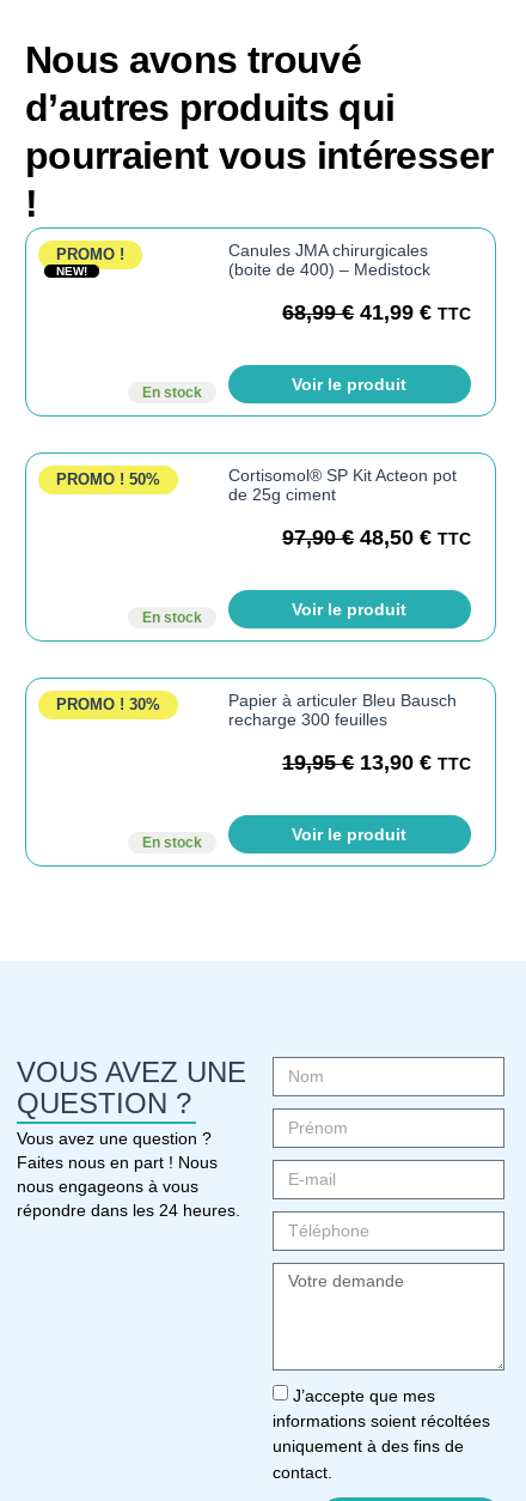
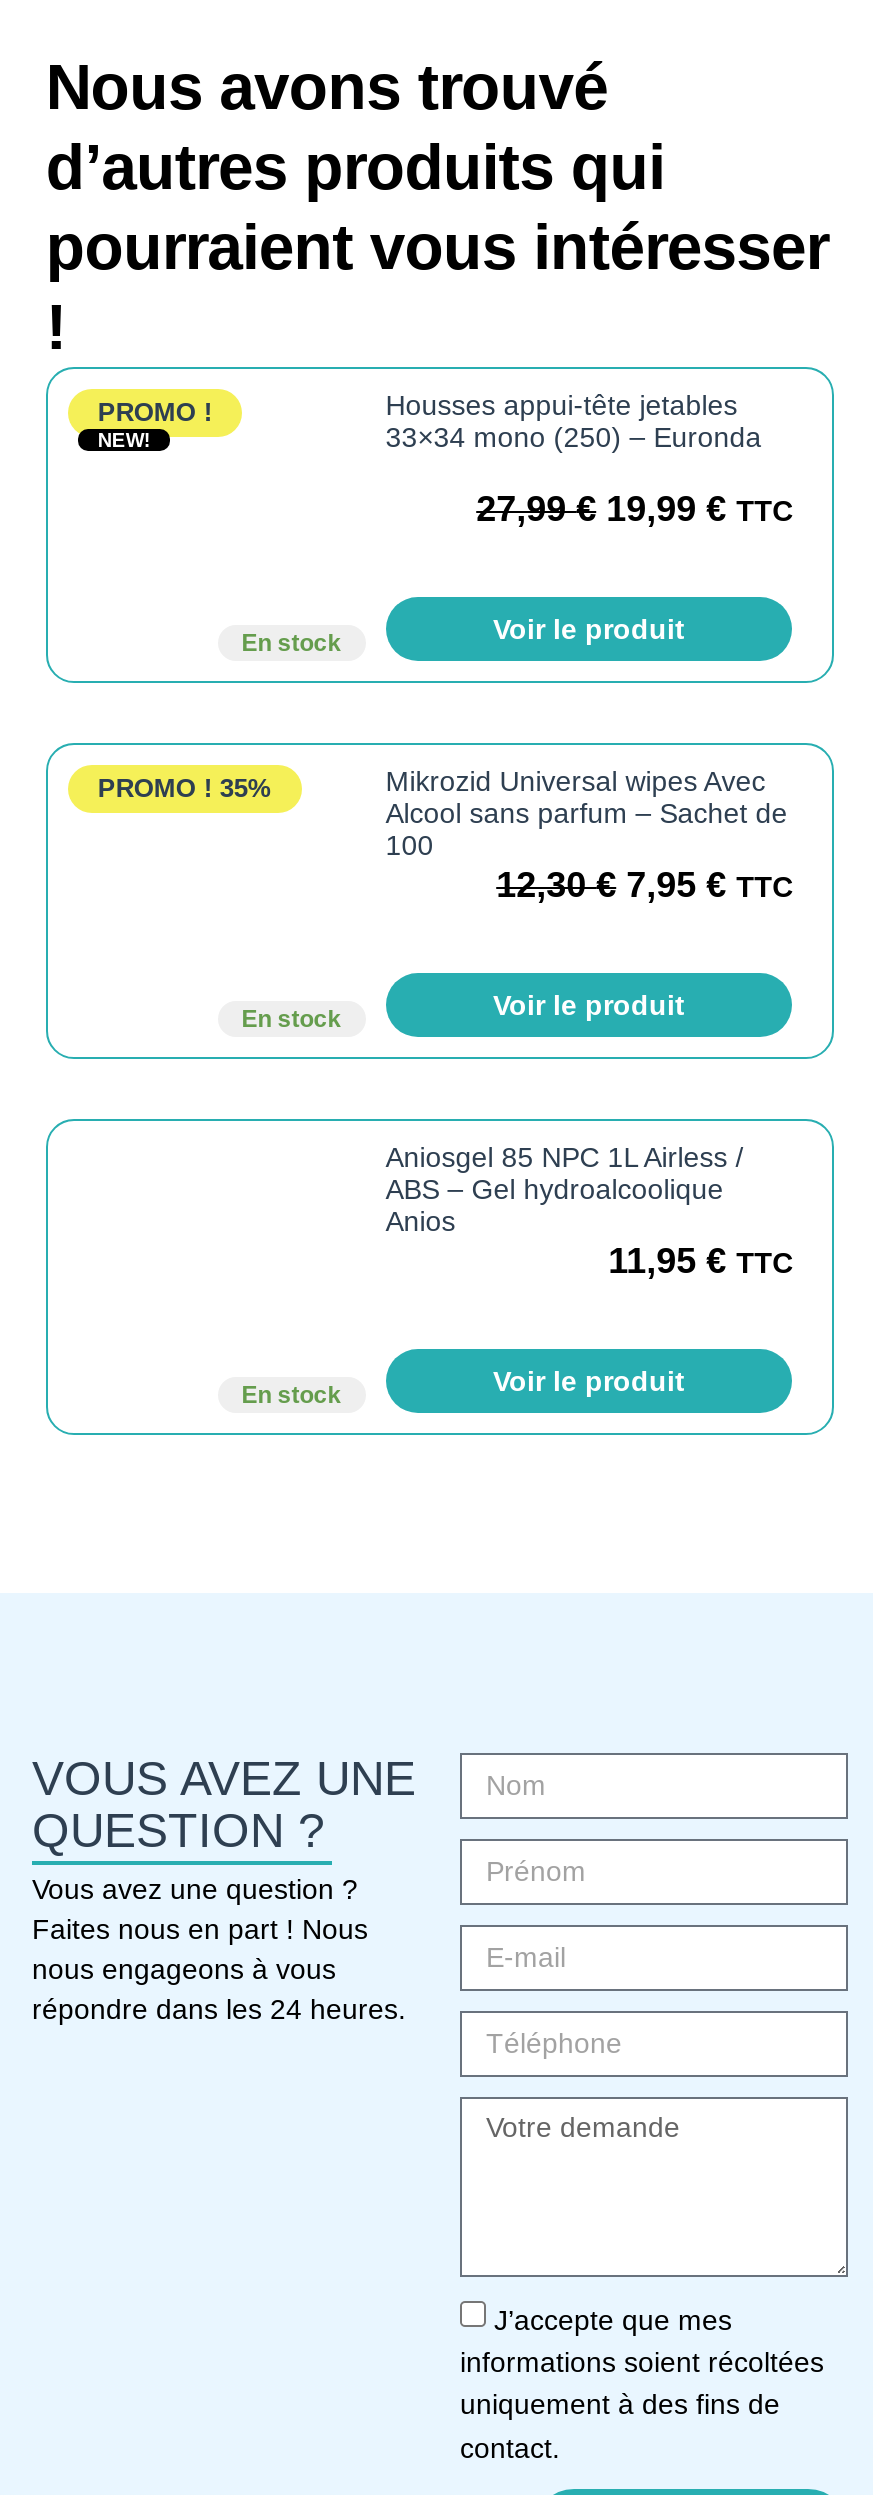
[228,240,430,279] Canules JMA chirurgicales | (boite de 400) – Medistock -> [386,389,762,453] Housses appui-tête jetables | 33×34 mono (250) – Euronda
[282,300,471,324] 68,99€ 41,99 € TTC -> [476,489,792,529] 27,99€ 19,99 € TTC
[56,470,160,488] PROMO ! 50% -> [98,773,272,803] PROMO ! 35%
[228,466,471,549] Cortisomol® SP Kit Acteon pot | de 25g ciment | 97,90€ 48,50 € TTC -> [386,765,792,905] Mikrozid Universal wipes Avec | Alcool sans parfum – Sachet de | 100 | 12,30€ 7,95 € TTC
[56,695,160,713] PROMO ! 30% -> none
[228,691,471,774] Papier à articuler Bleu Bausch | recharge 300 feuilles | 19,95€ 13,90 € TTC -> [386,1141,792,1281] Aniosgel 85 NPC 1L Airless / | ABS – Gel hydroalcoolique | Anios | 11,95 € TTC

